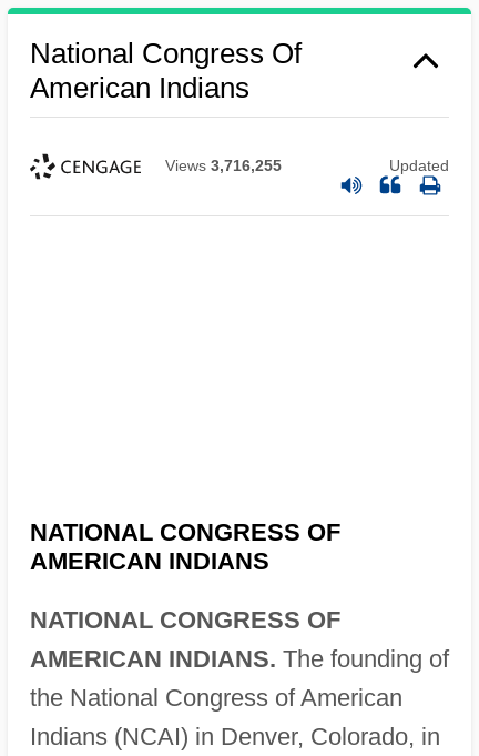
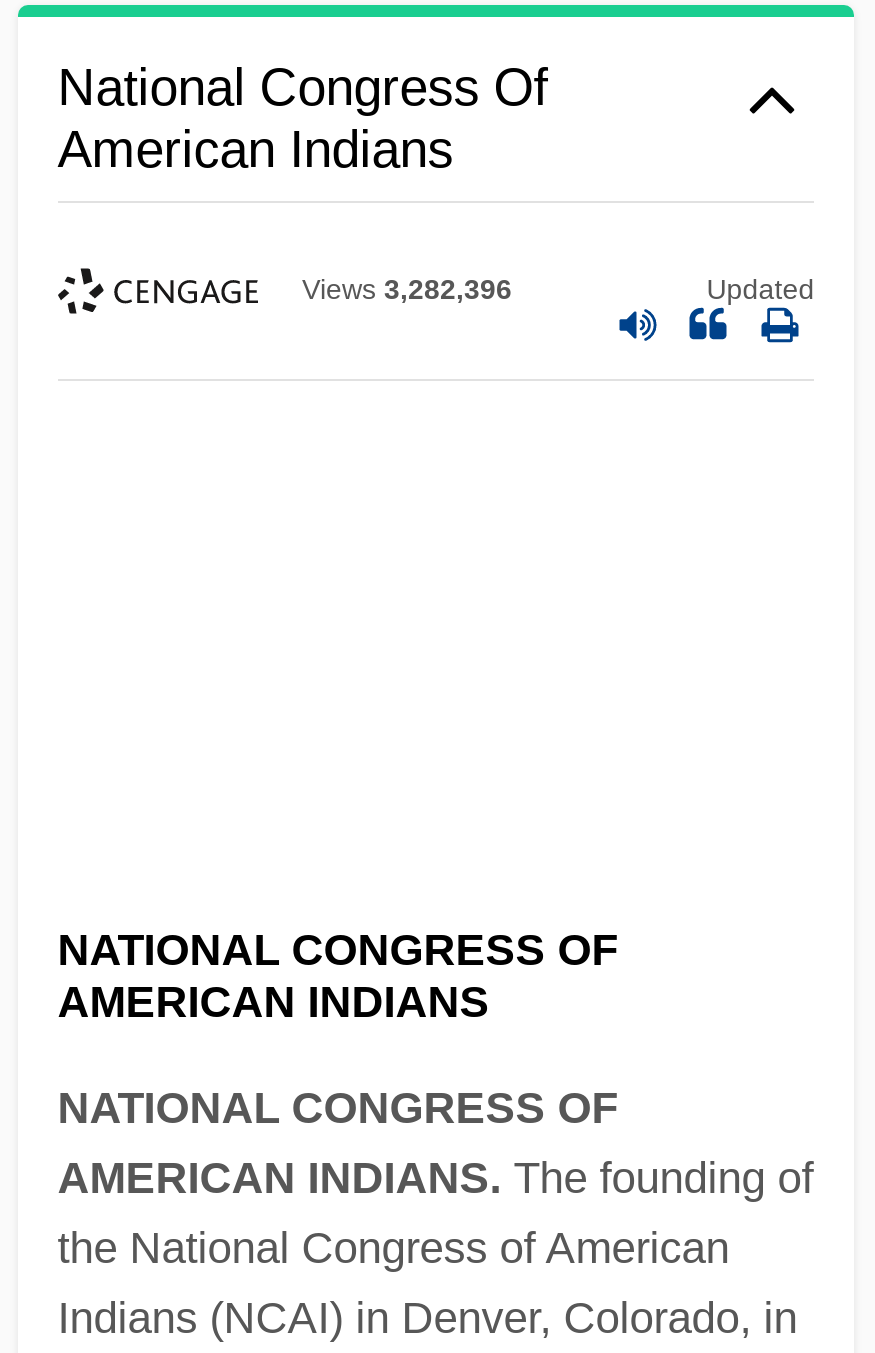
[165,157,282,175] Views 3,716,255 -> [302,274,512,306] Views 3,282,396

